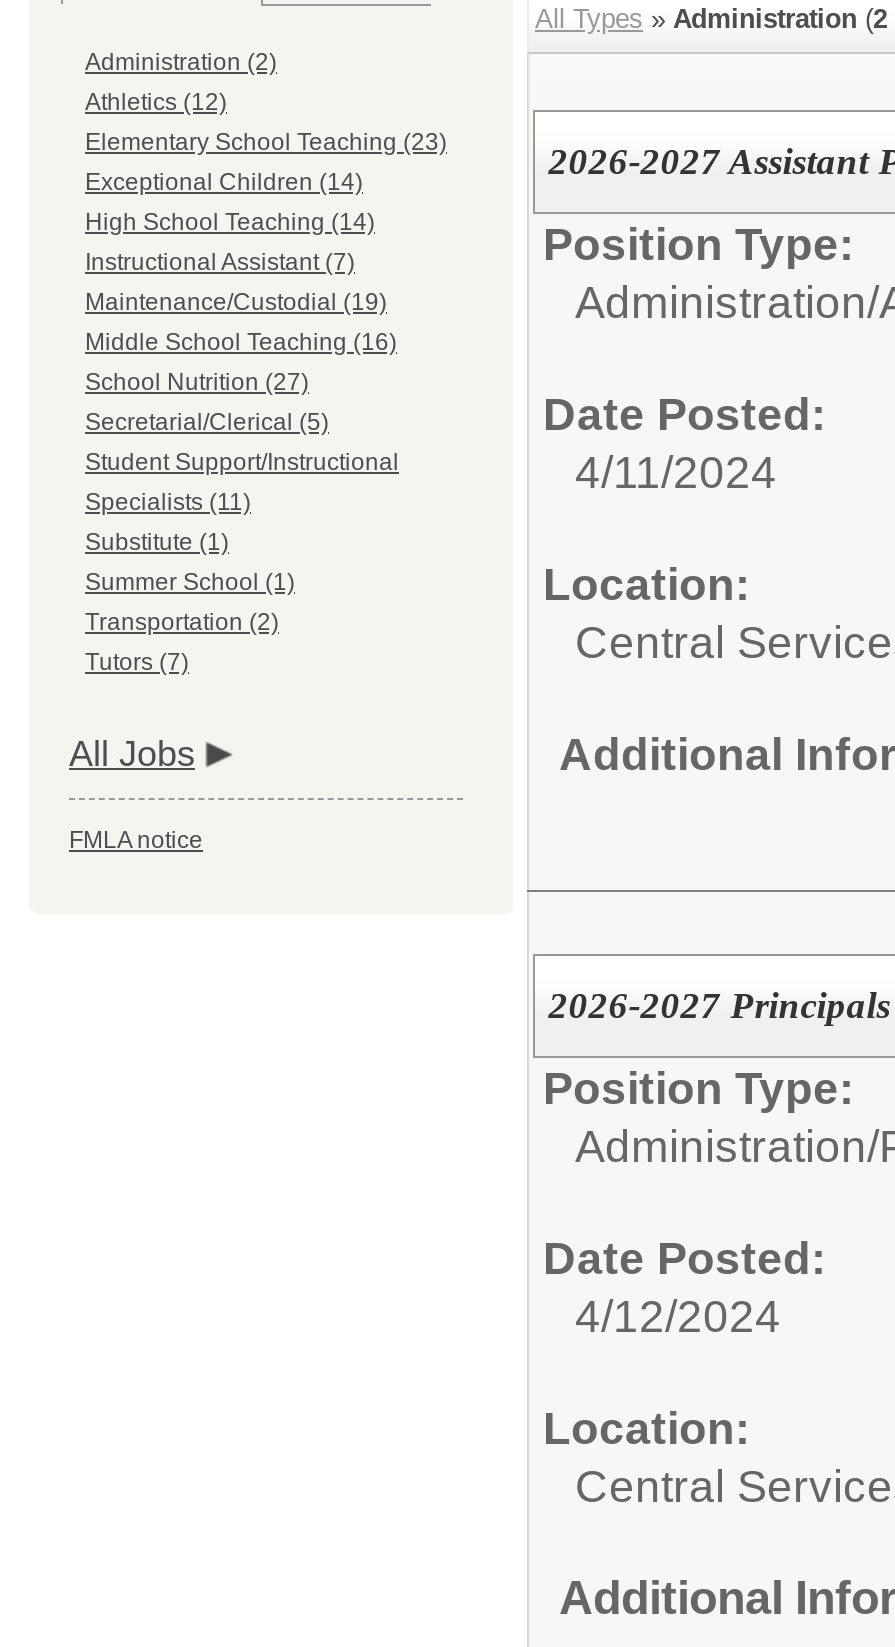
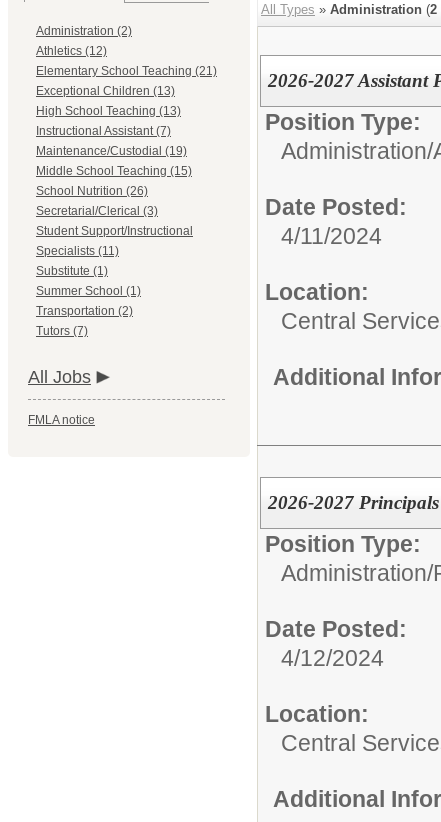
[85,128,447,156] Elementary School Teaching (23) -> [36,64,217,78] Elementary School Teaching (21)
[85,168,363,196] Exceptional Children (14) -> [36,84,175,98] Exceptional Children (13)
[85,208,375,236] High School Teaching (14) -> [36,104,181,118] High School Teaching (13)
[85,328,397,356] Middle School Teaching (16) -> [36,164,192,178] Middle School Teaching (15)
[85,368,309,396] School Nutrition (27) -> [36,184,148,198] School Nutrition (26)
[85,408,329,436] Secretarial/Clerical (5) -> [36,204,158,218] Secretarial/Clerical (3)

